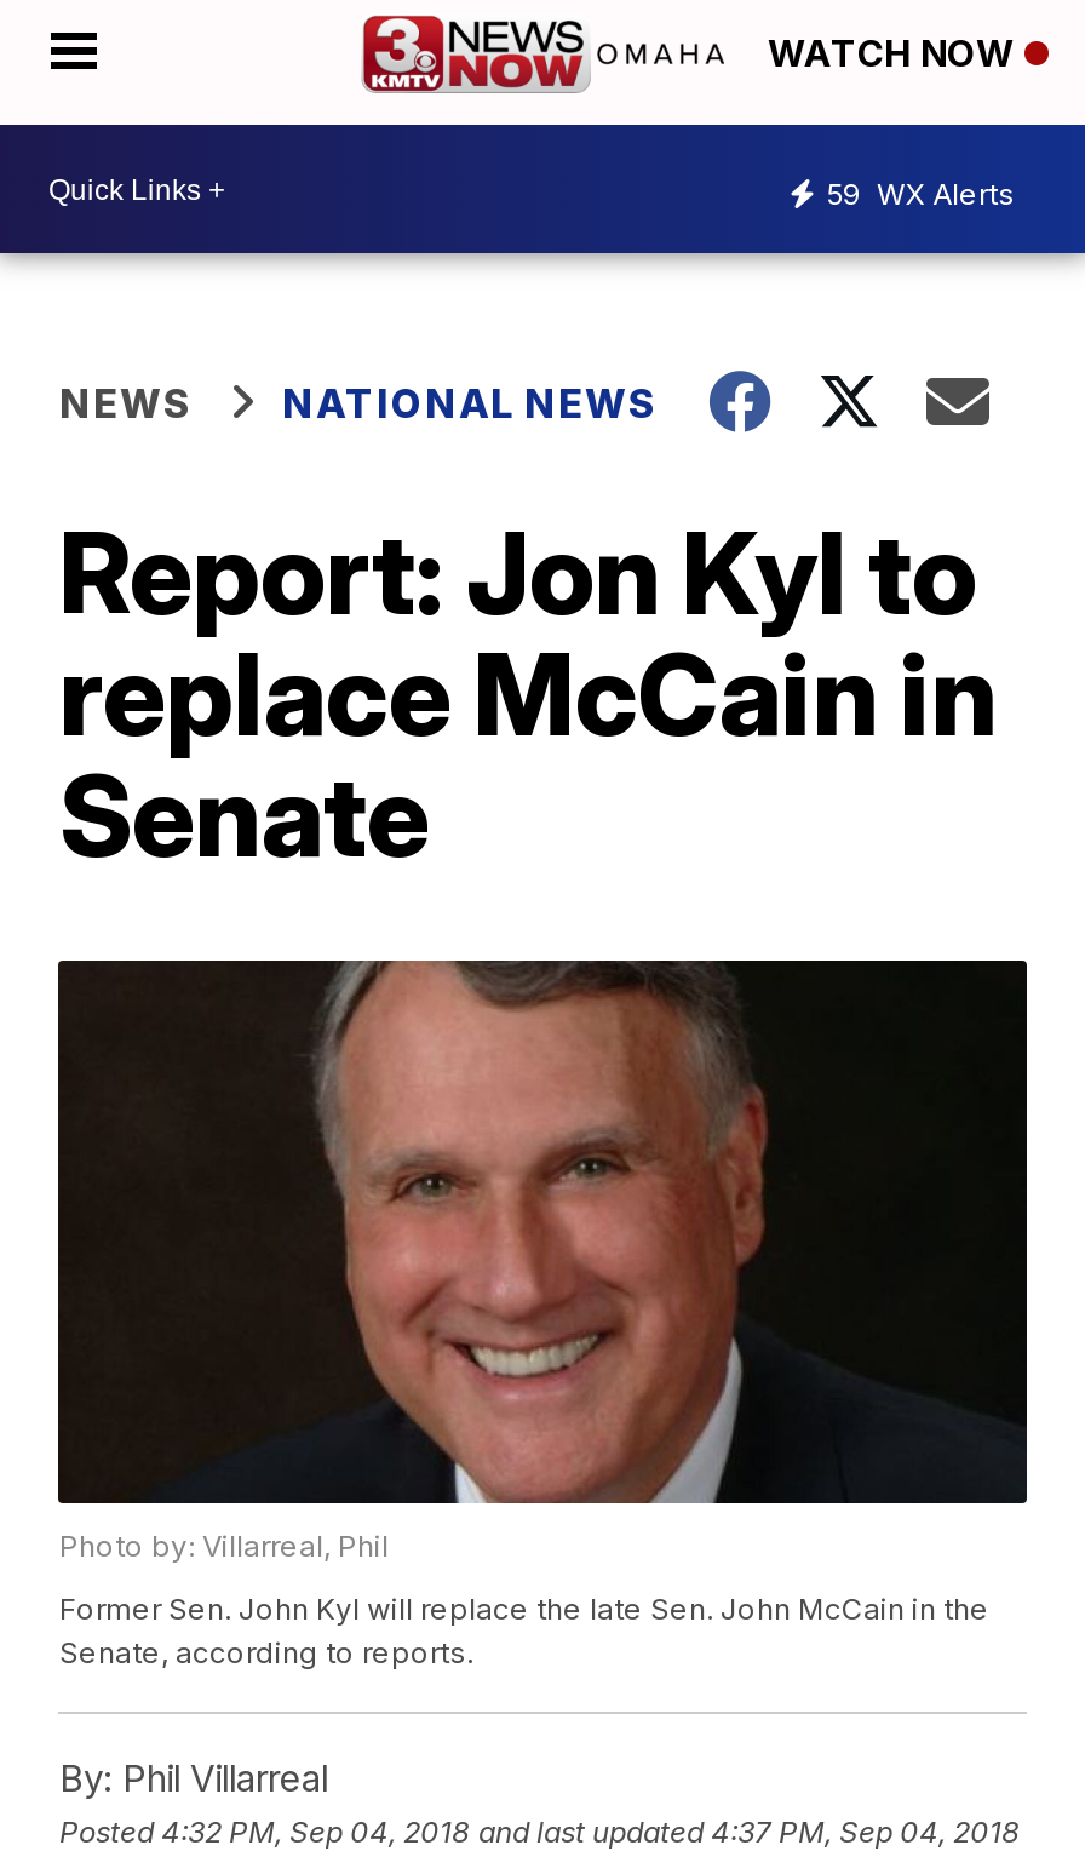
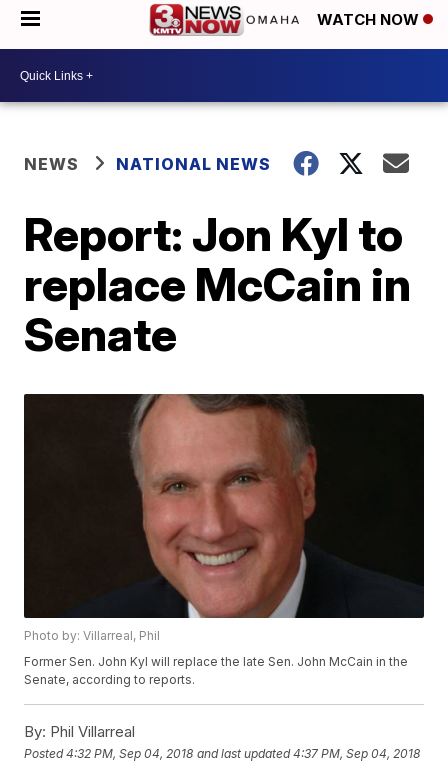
[826,174,1015,211] 59 WX Alerts -> none

